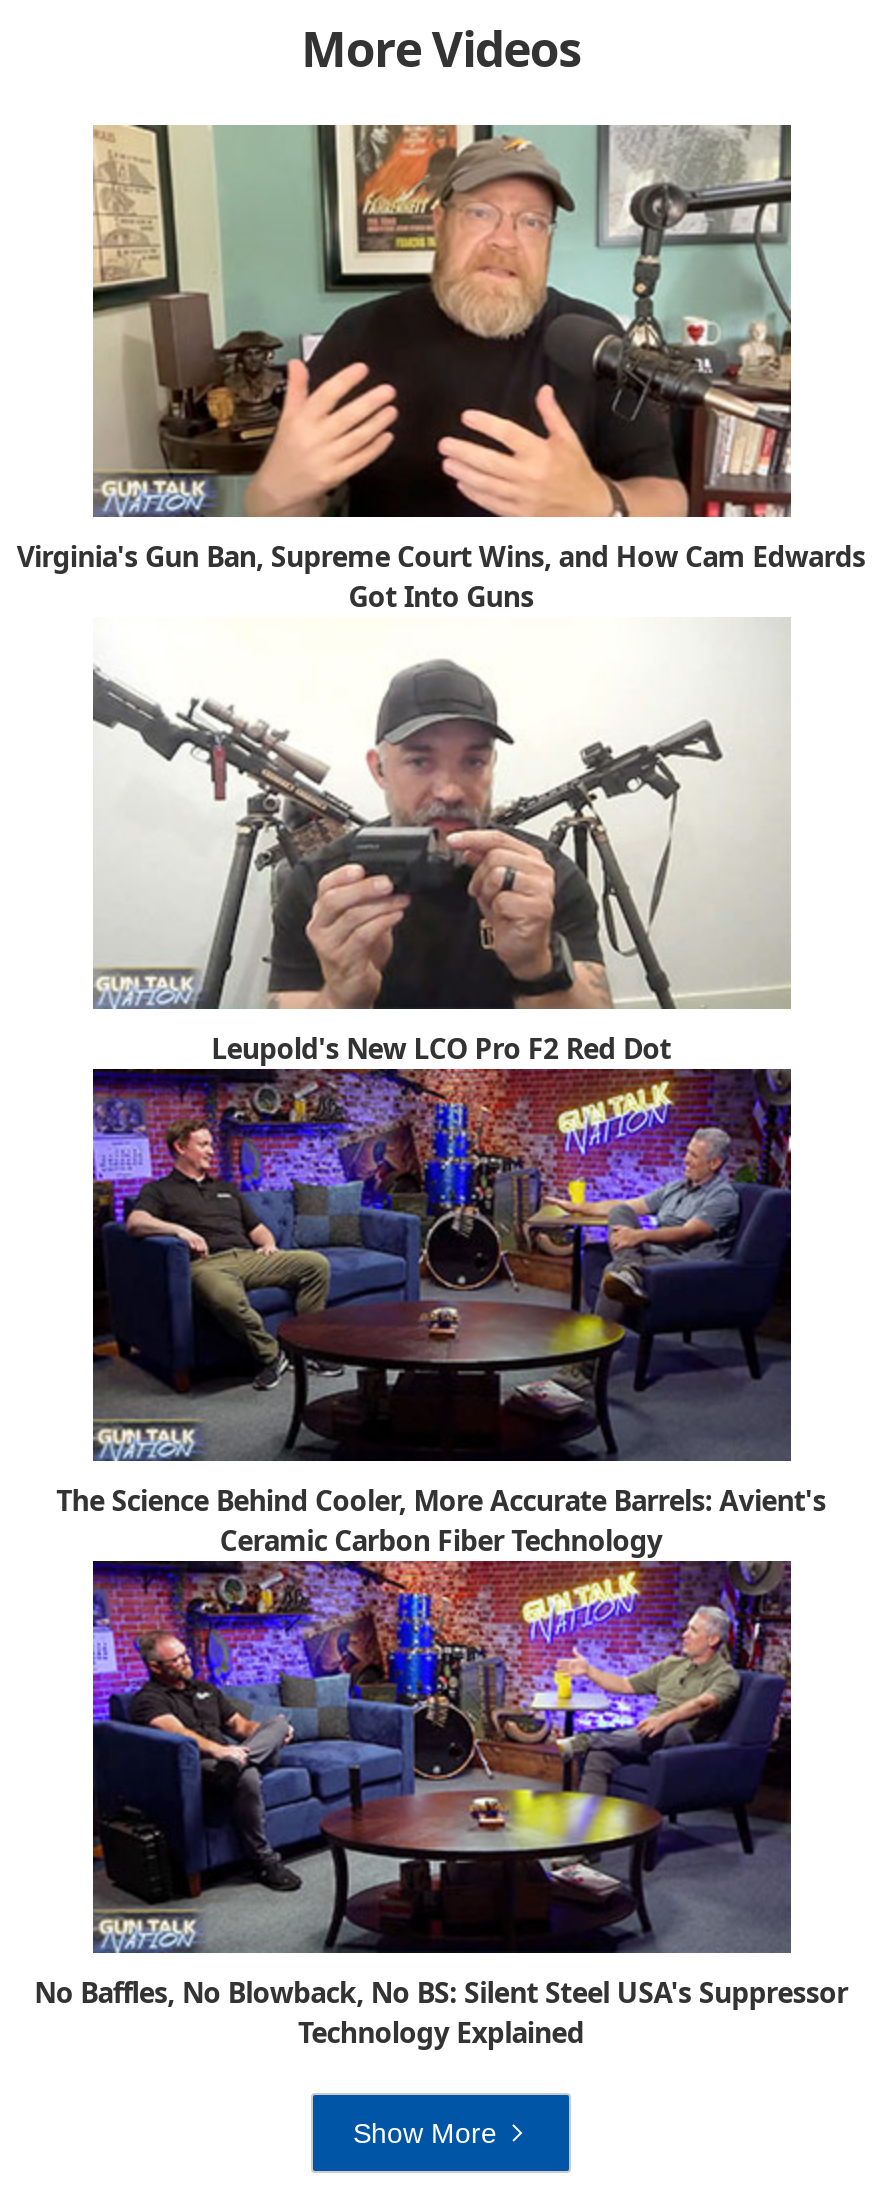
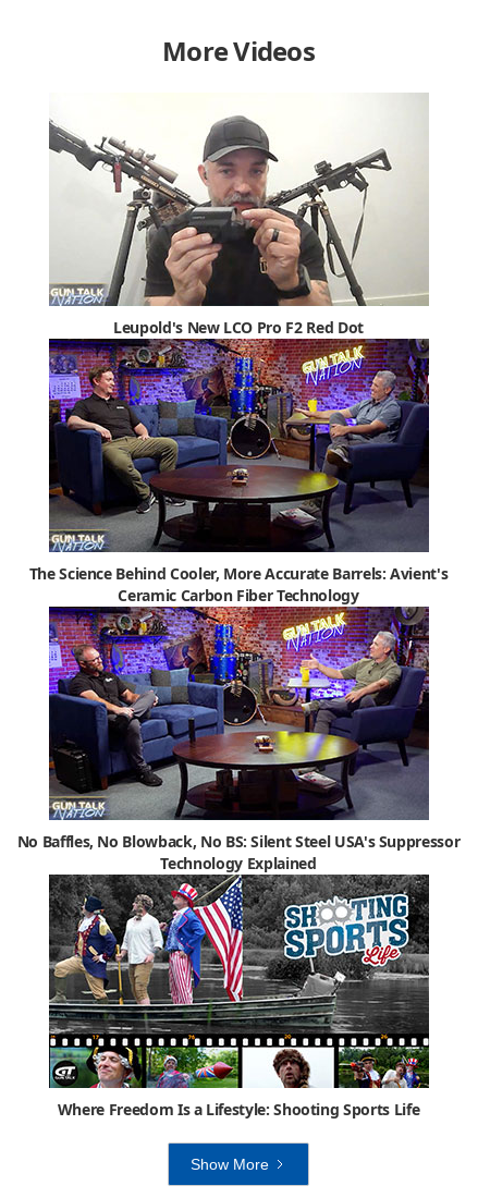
[17,123,865,615] [image] | Virginia's Gun Ban, Supreme Court Wins, and How Cam Edwards | Got Into Guns -> none
moved [34,649,848,2051] -> [17,110,460,873]: [image] | Leupold's New LCO Pro F2 Red Dot | The Science Behind Cooler, More Accurate Barrels: Avient's | Ceramic Carbon Fiber Technology | No Baffles, No Blowback, No BS: Silent Steel USA's Suppressor | Technology Explained
none -> [48,873,430,1119] [image] | Where Freedom Is a Lifestyle: Shooting Sports Life

